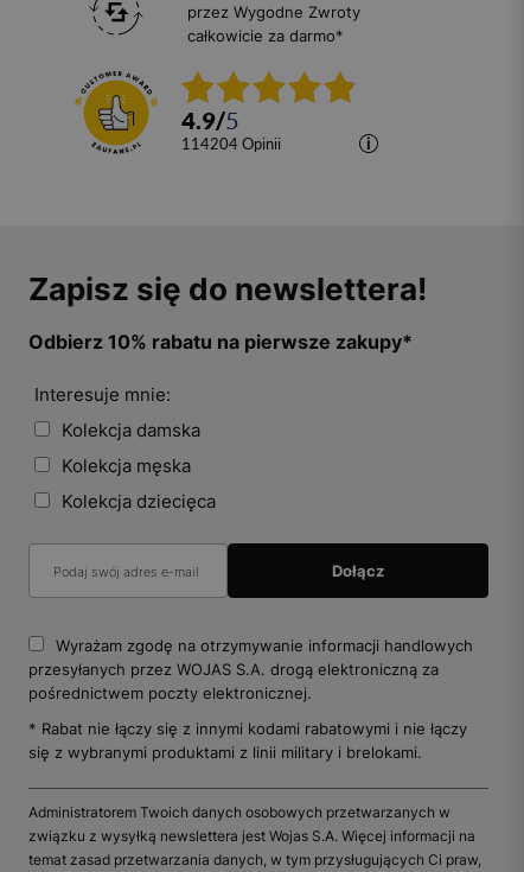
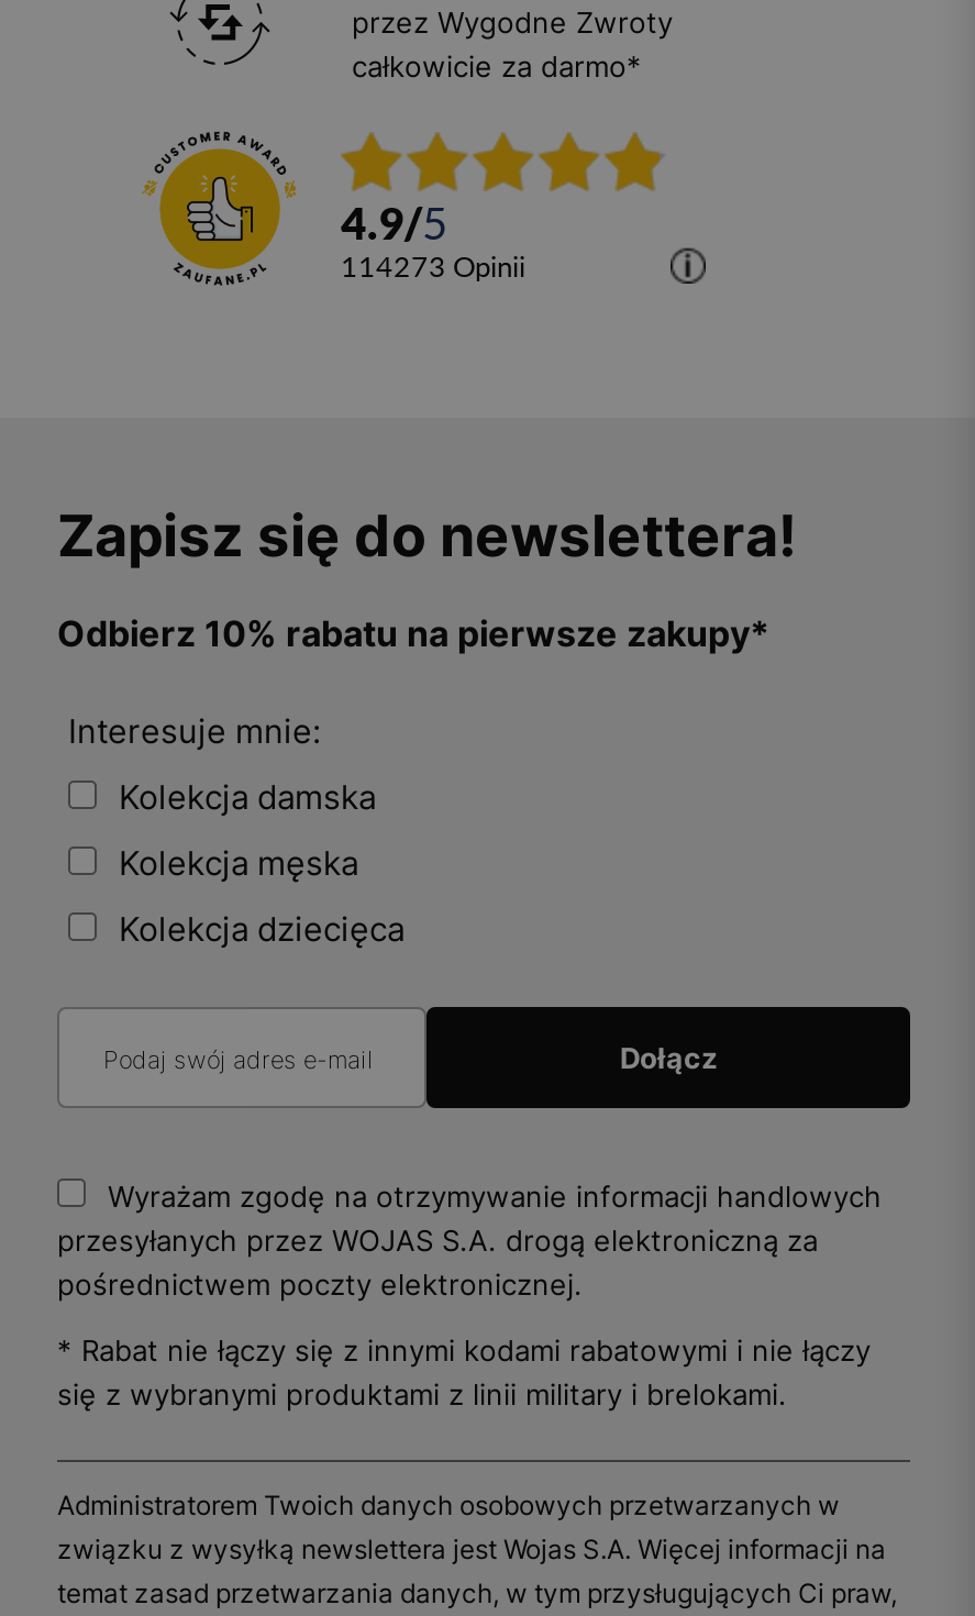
[181,135,281,154] 114204 opinii -> [341,249,525,285] 114273 opinii

